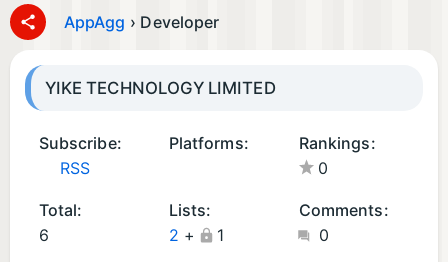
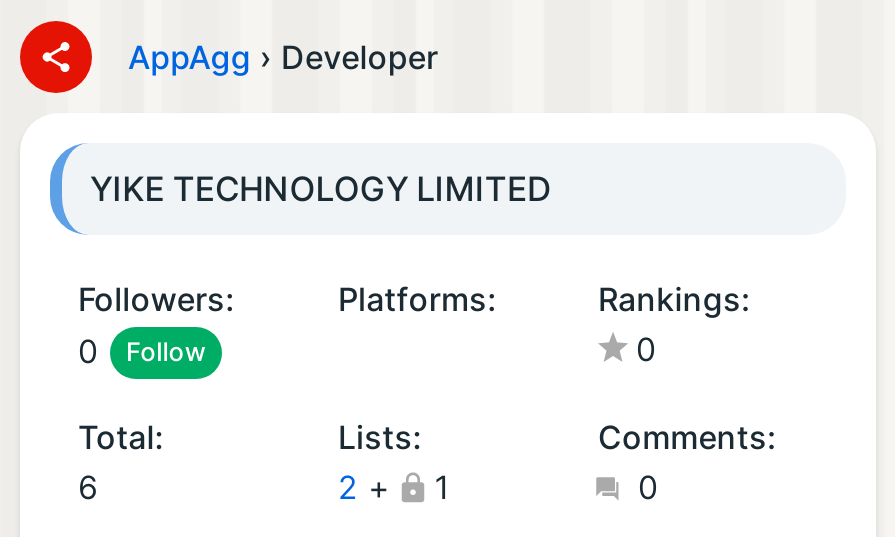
[49,133,122,178] Subscribe: | RSS -> [78,279,235,371] Followers: | 0 | Follow

